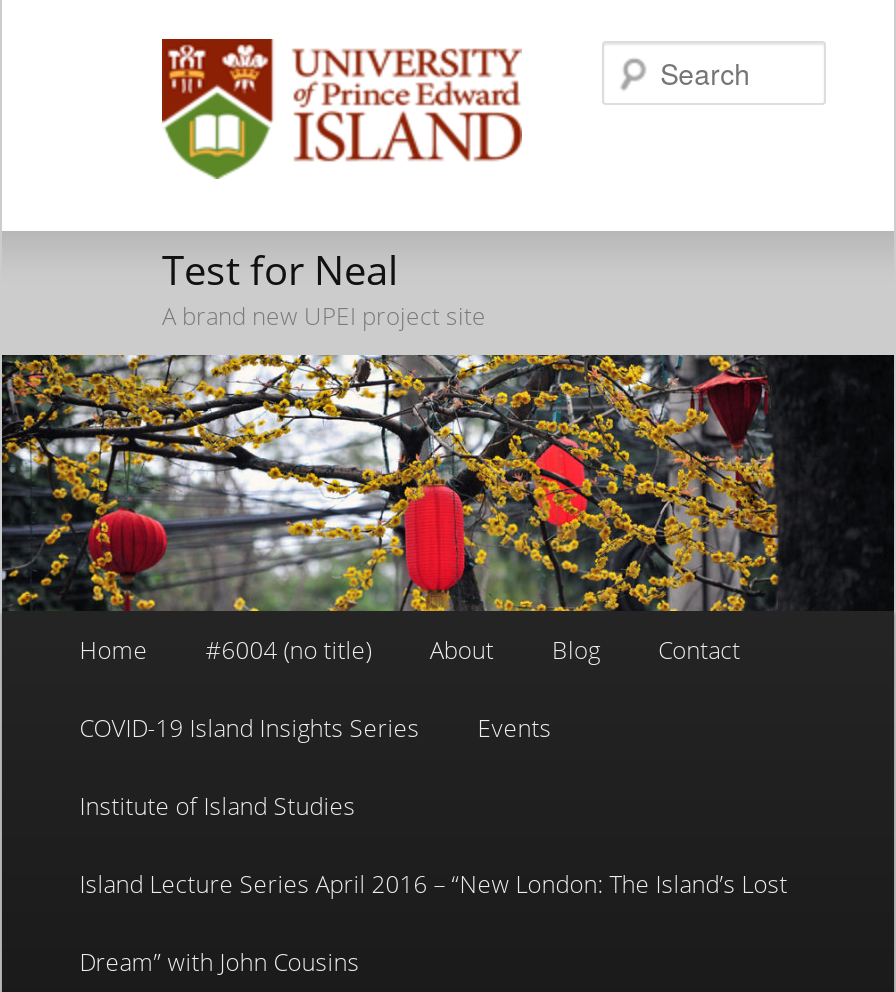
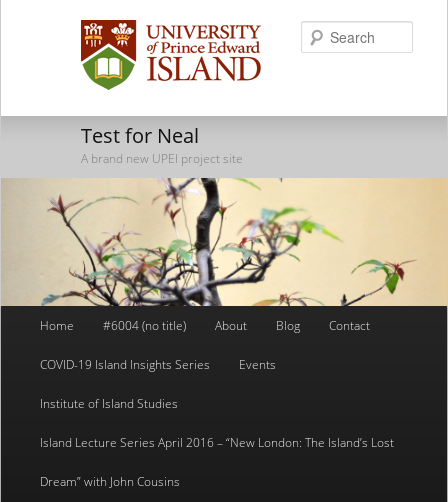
[6,353,890,613] [image] -> [3,178,445,307] [image]

